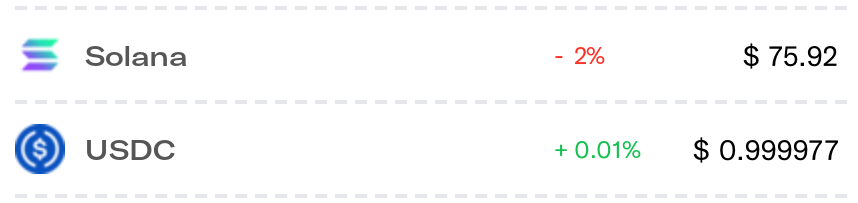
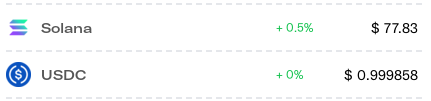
[574,39,604,69] 2% -> [286,19,313,34] 0.5%
[743,37,839,73] $ 75.92 -> [371,18,418,36] $ 77.83
[574,133,640,163] 0.01% -> [286,66,303,81] 0%
[693,131,839,167] $ 0.999977 -> [344,65,418,83] $ 0.999858

